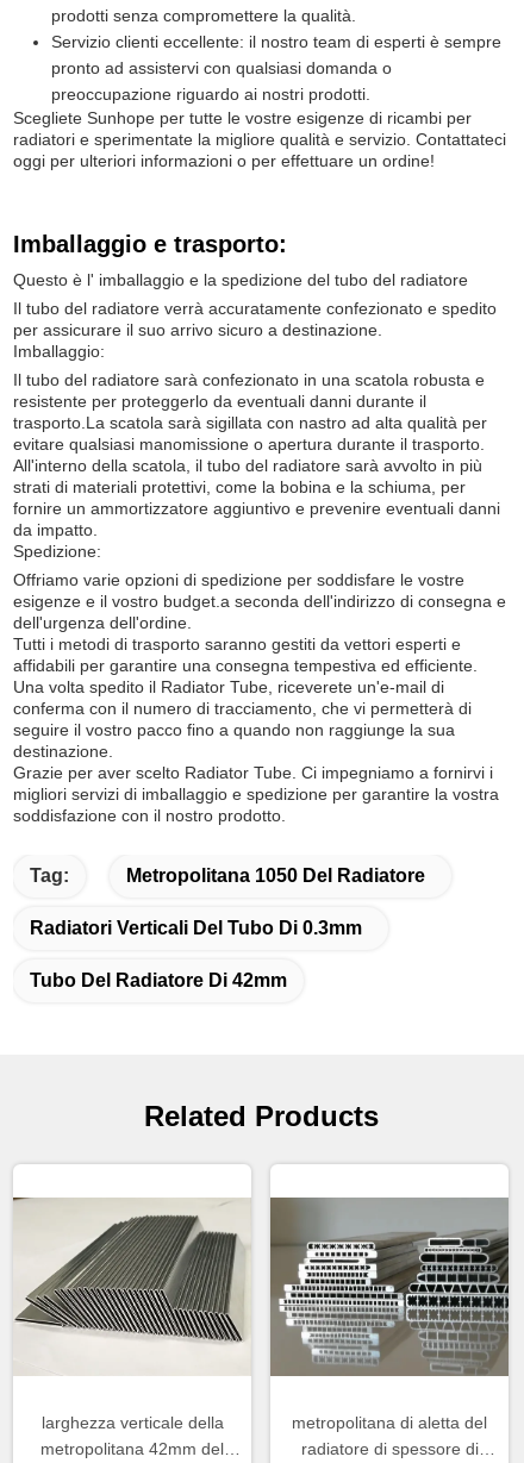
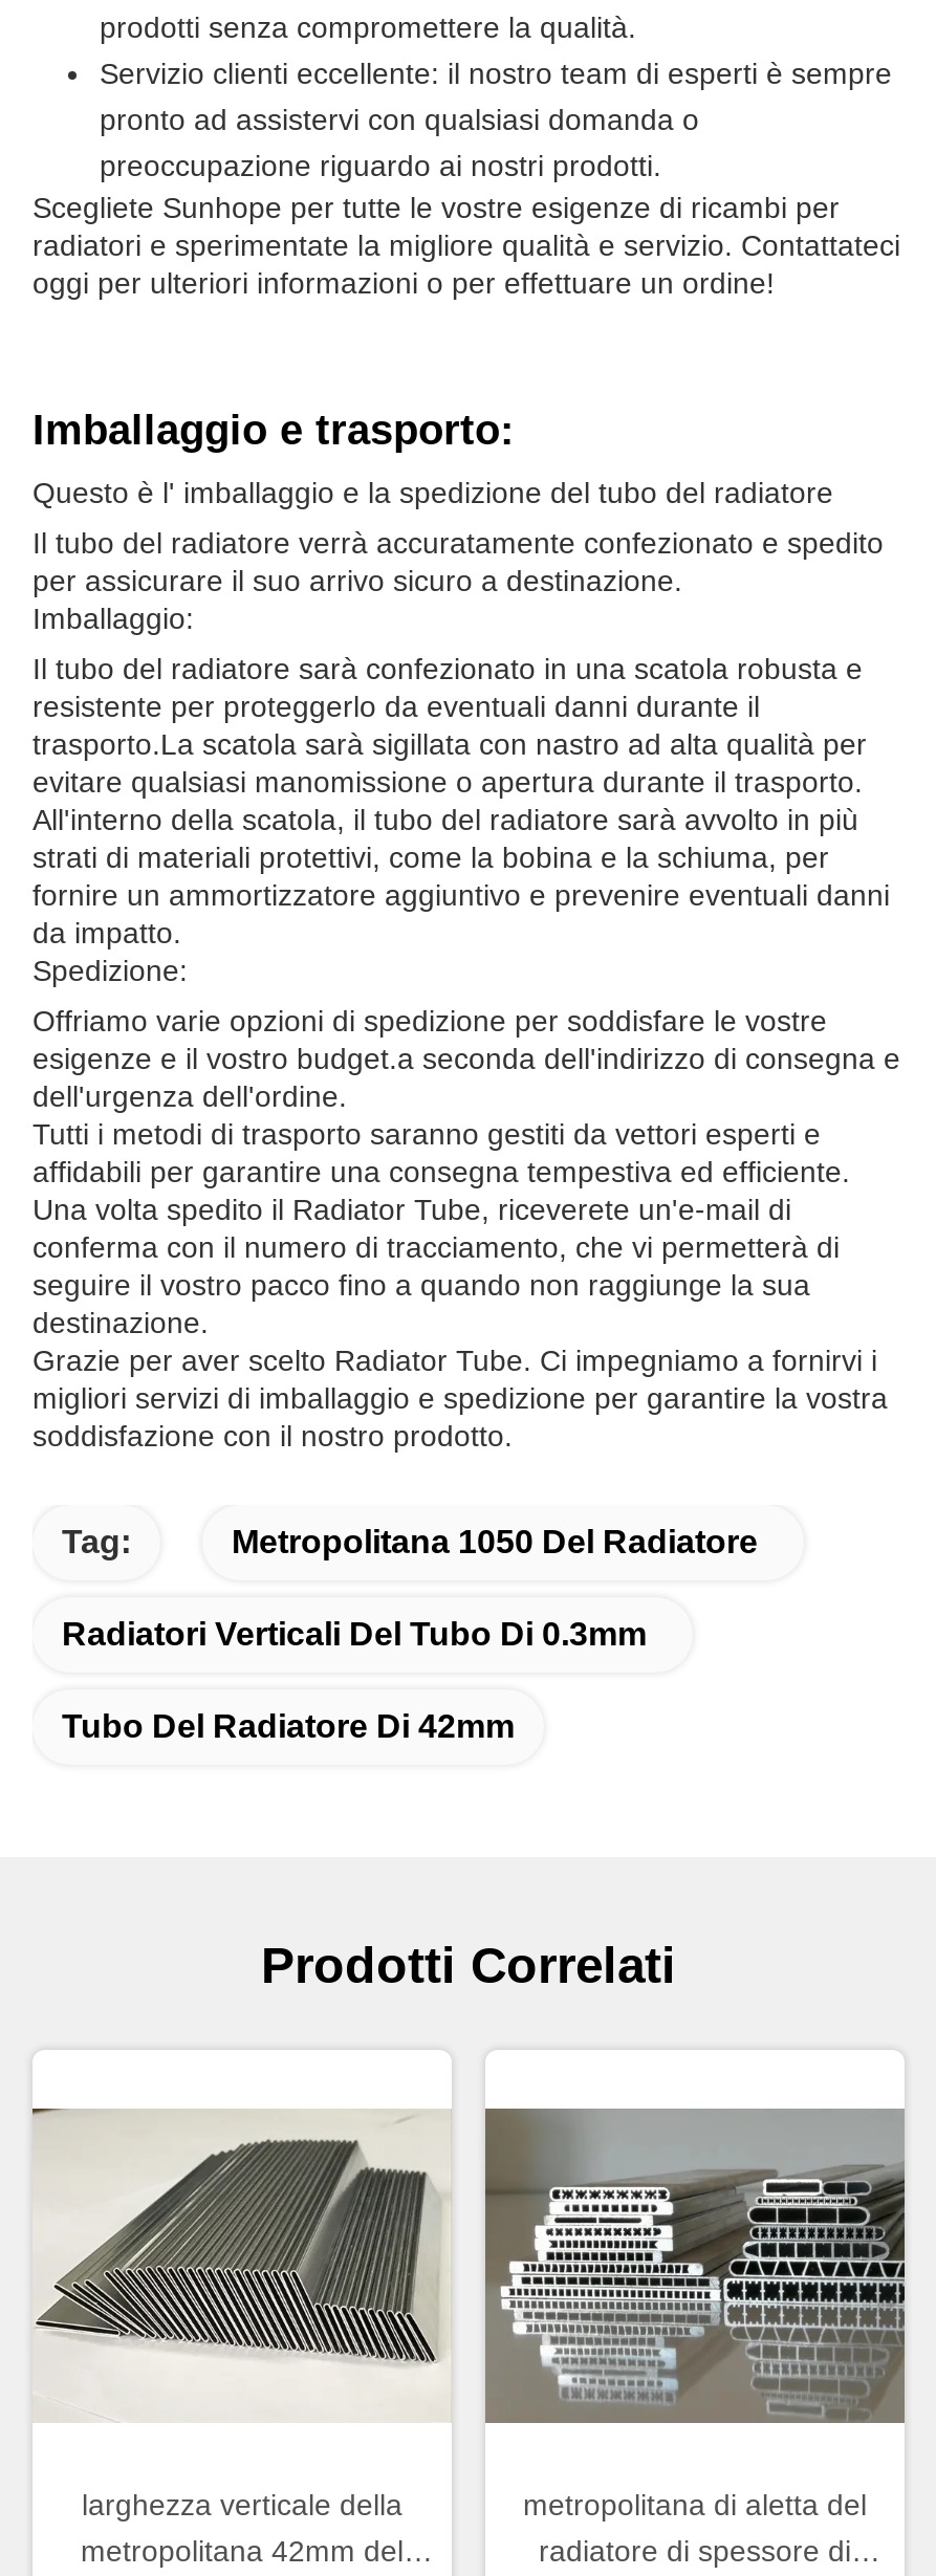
[144,1100,378,1132] Related Products -> [261,1937,676,1993] Prodotti Correlati

